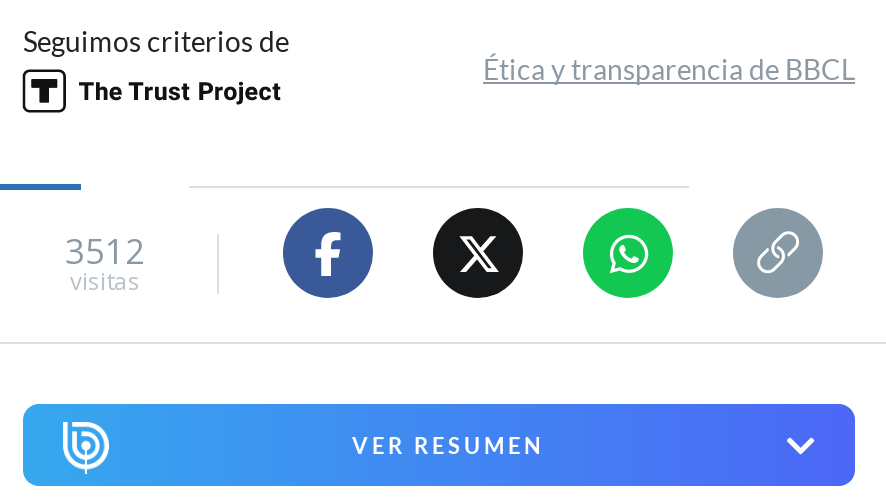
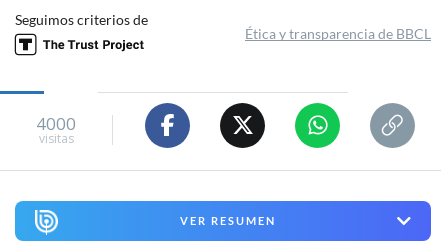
[65,228,145,274] 3512 -> [36,112,76,135] 4000

